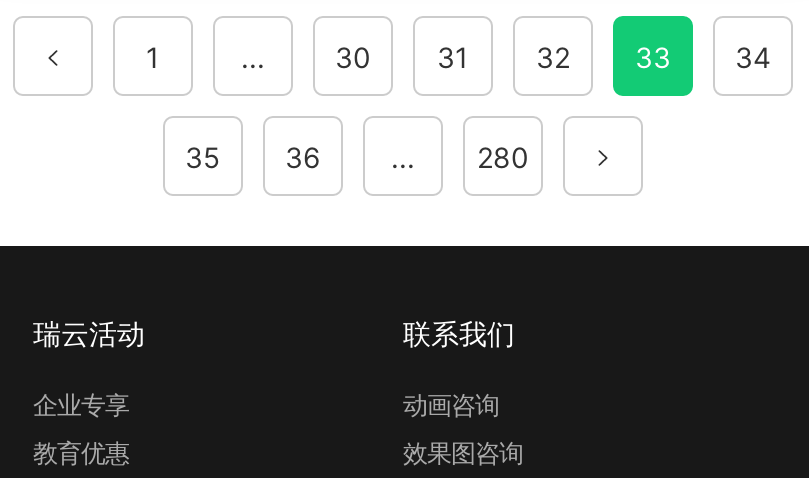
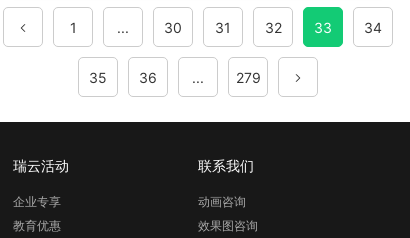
[477,139,529,173] 280 -> [235,68,260,85] 279

